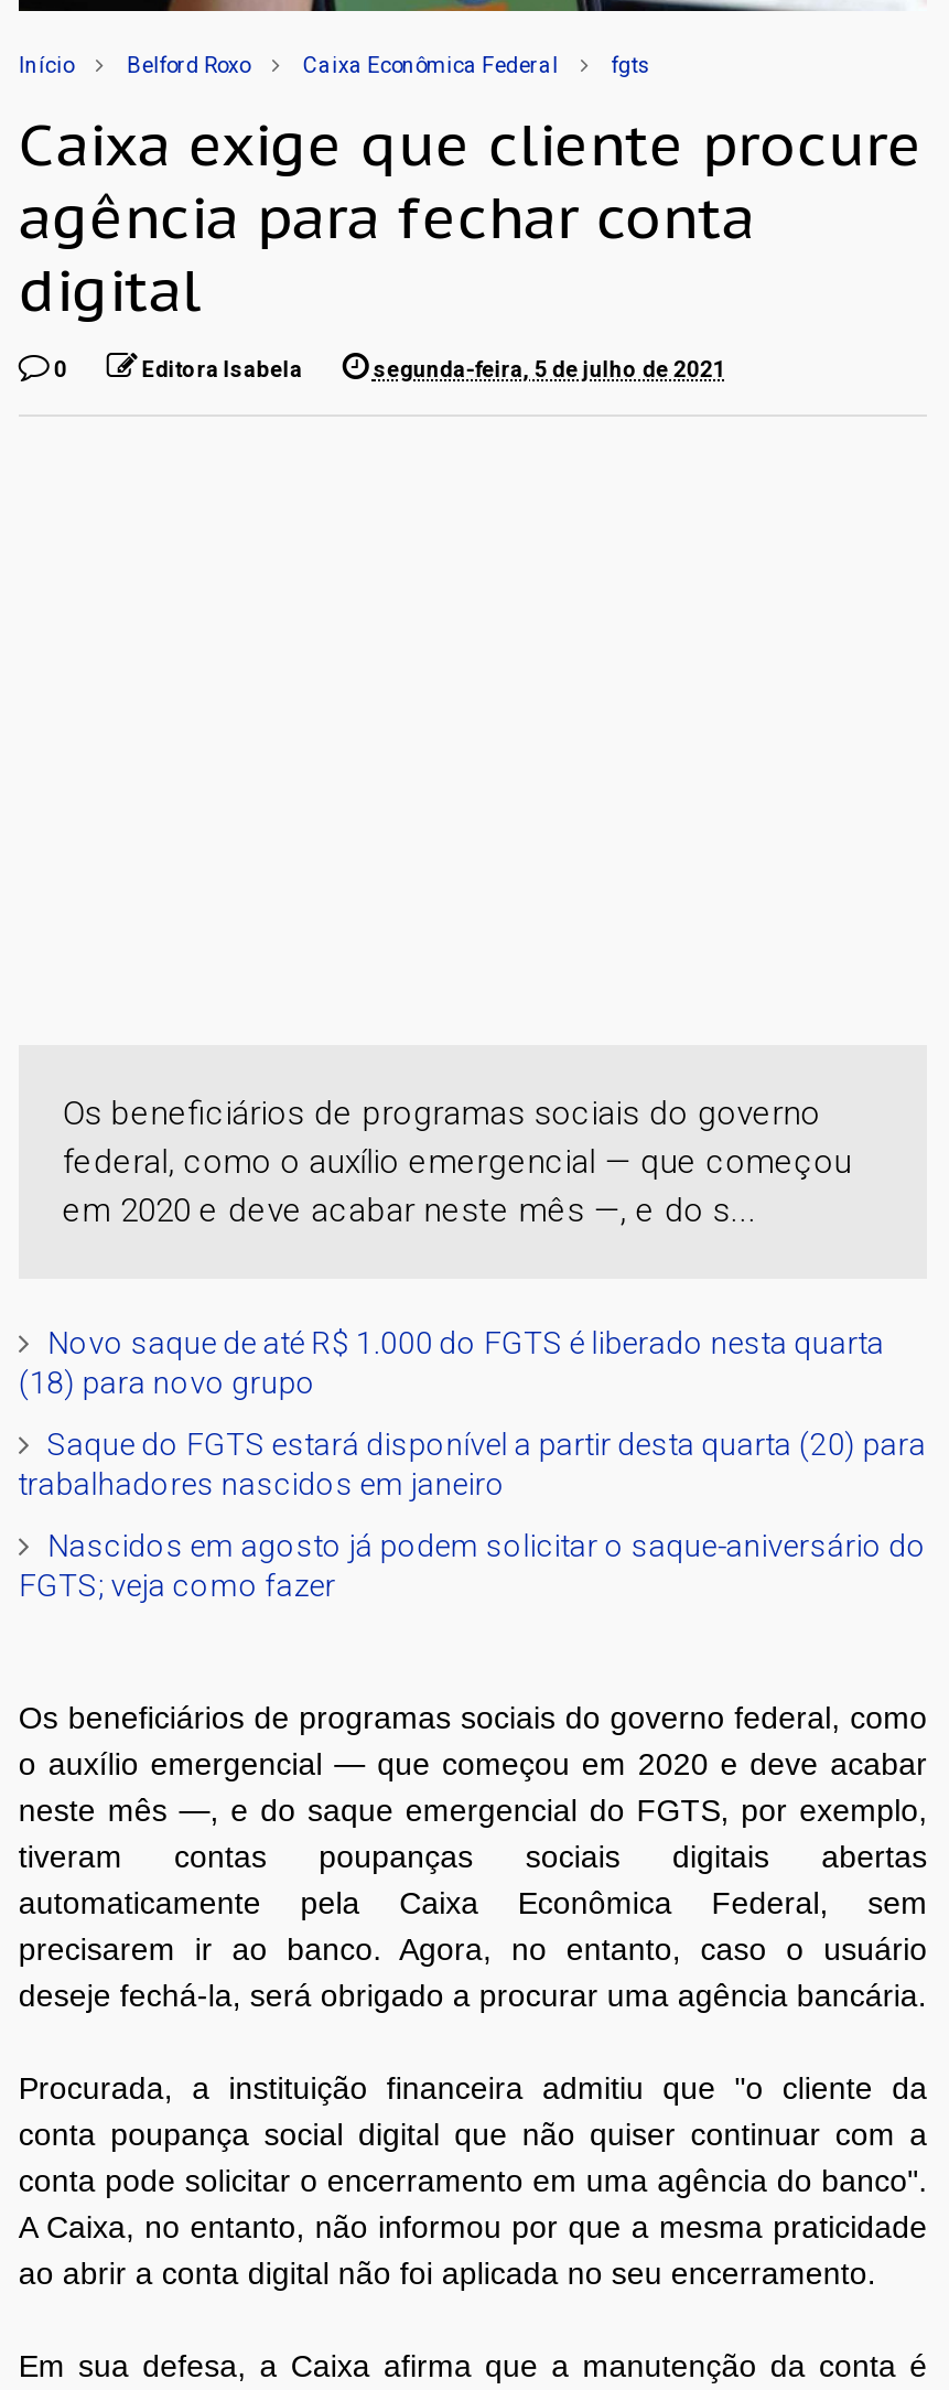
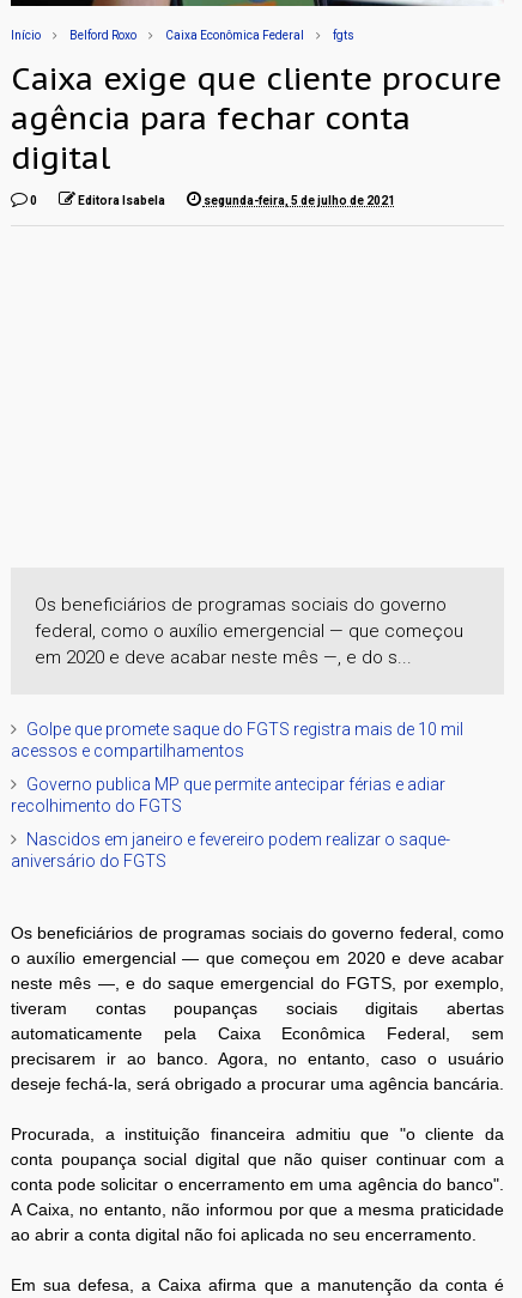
[19,1325,885,1400] Novo saque de até R$ 1.000 do FGTS é liberado nesta quarta | (18) para novo grupo -> [11,720,463,760] Golpe que promete saque do FGTS registra mais de 10 mil | acessos e compartilhamentos
[19,1427,927,1501] Saque do FGTS estará disponível a partir desta quarta (20) para | trabalhadores nascidos em janeiro -> [11,775,445,815] Governo publica MP que permite antecipar férias e adiar | recolhimento do FGTS
[19,1528,927,1603] Nascidos em agosto já podem solicitar o saque-aniversário do | FGTS; veja como fazer -> [11,830,450,871] Nascidos em janeiro e fevereiro podem realizar o saque- | aniversário do FGTS

